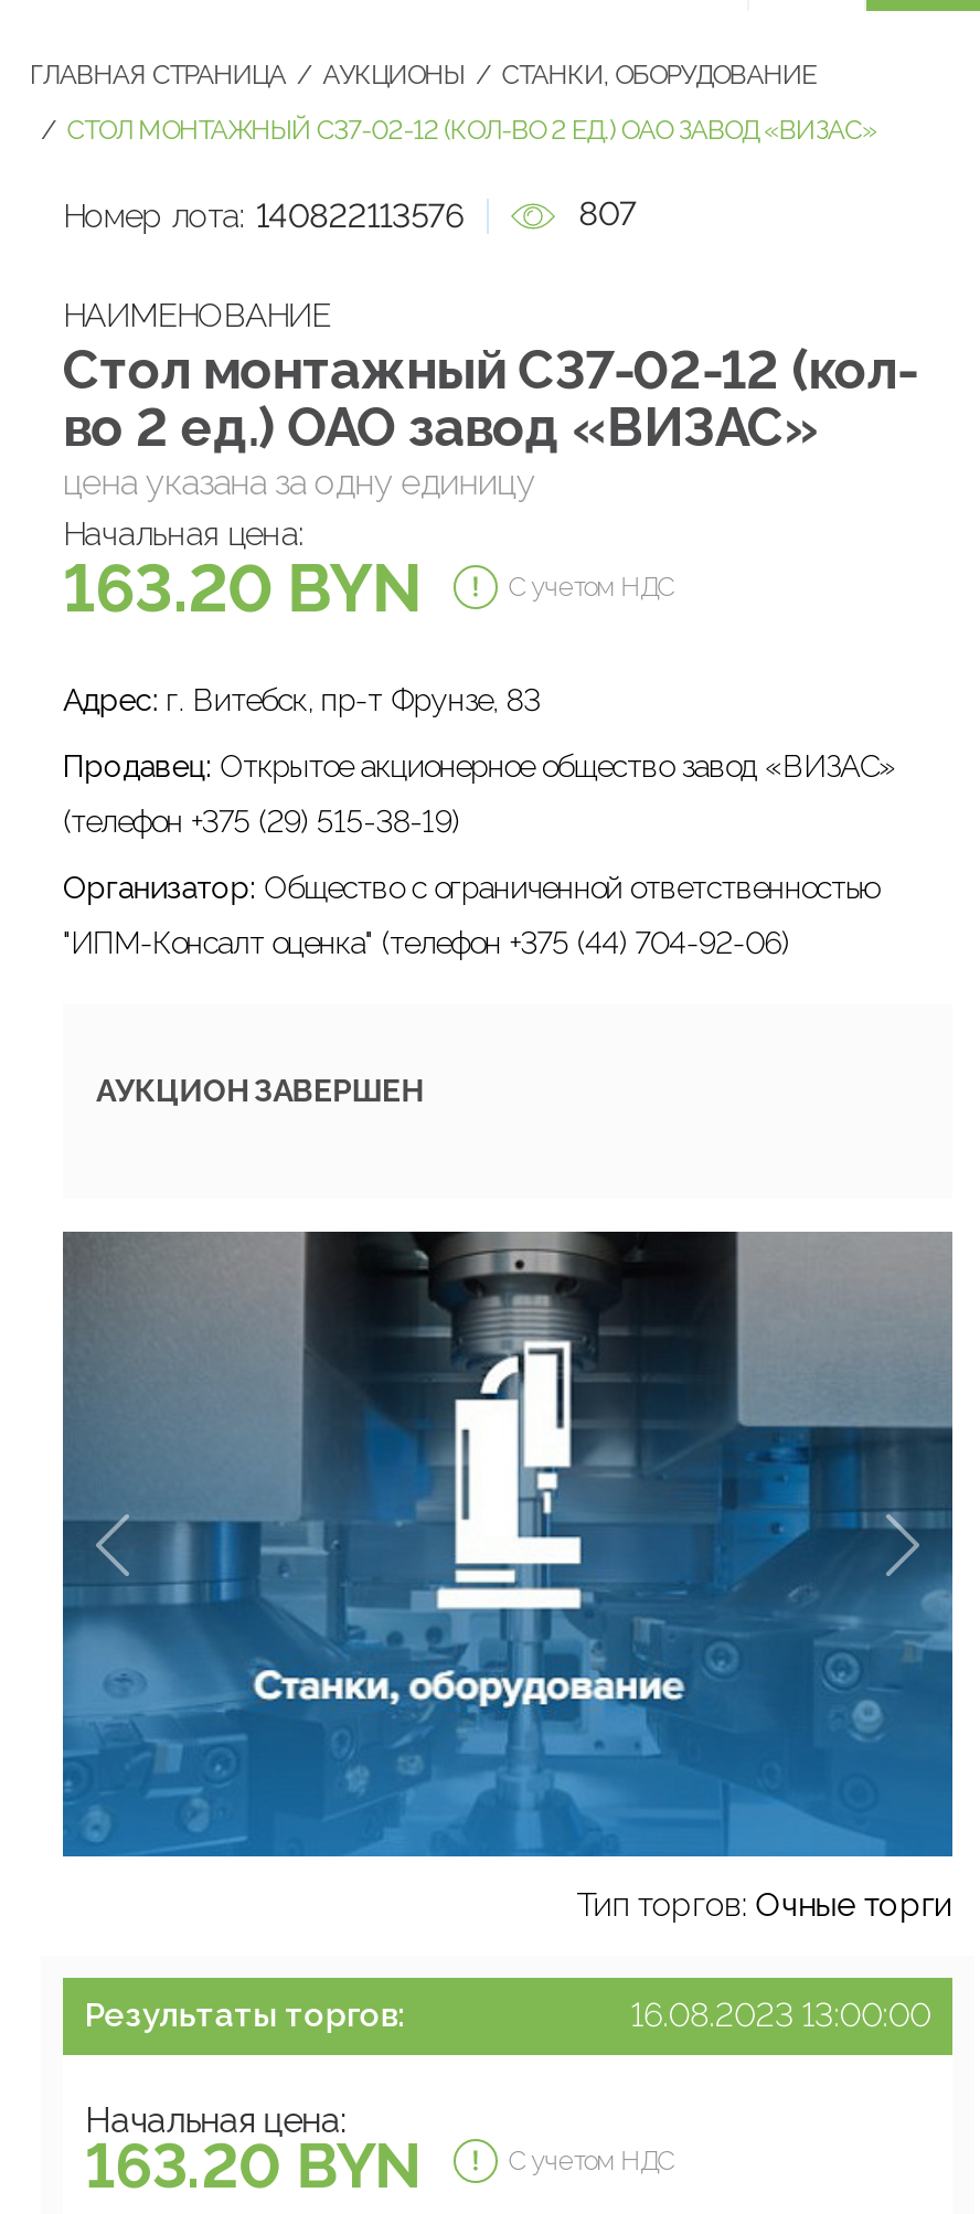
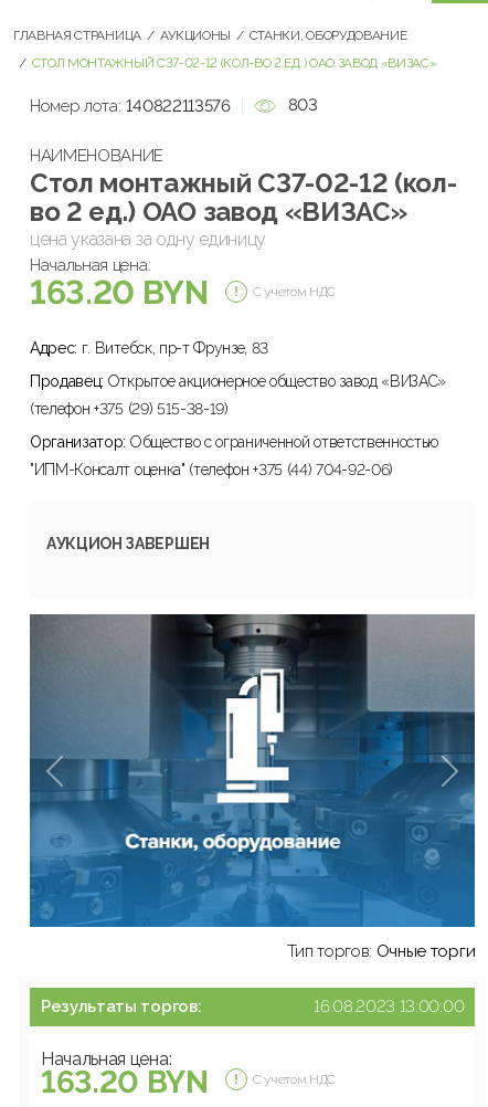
[579,194,636,234] 807 -> [288,95,318,115] 803

